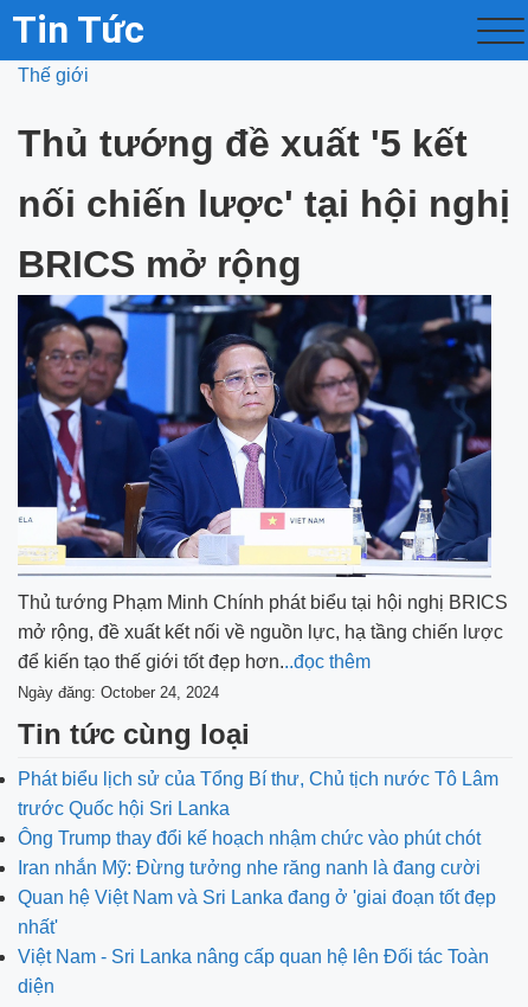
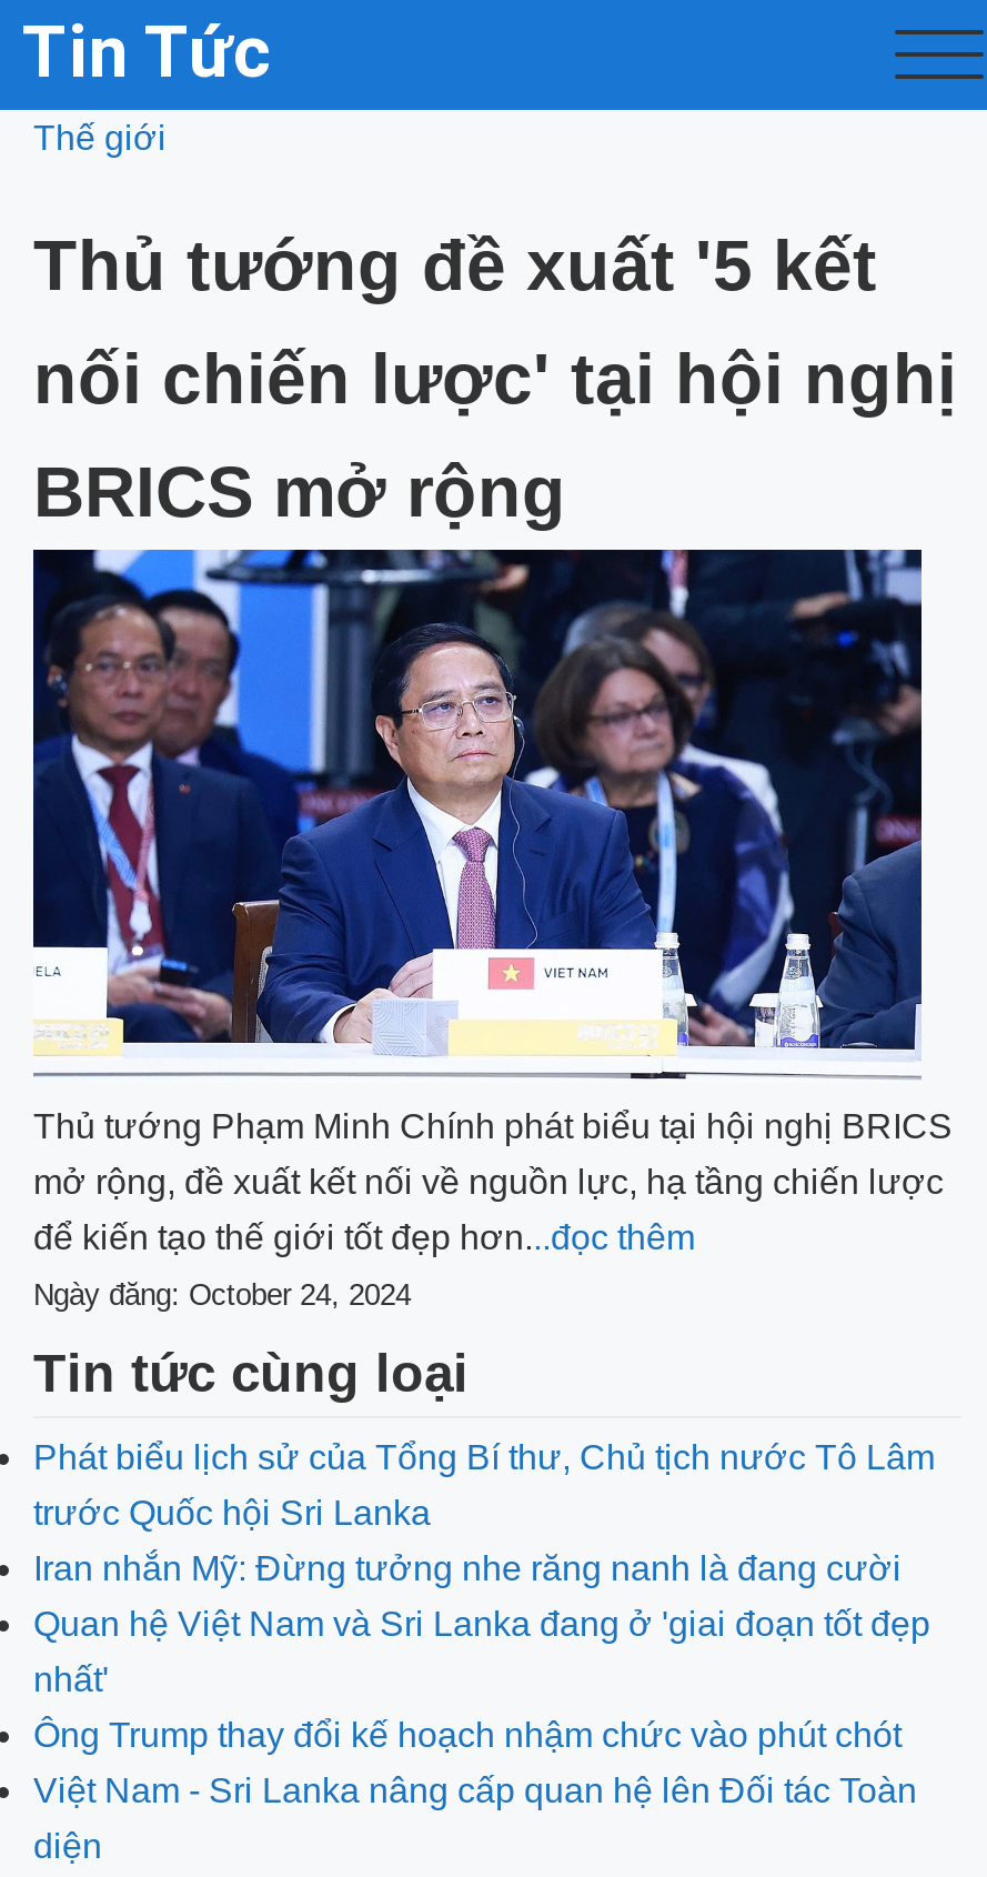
moved [18,828,481,848] -> [33,1716,902,1754]: Ông Trump thay đổi kế hoạch nhậm chức vào phút chót
moved [18,858,496,937] -> [33,1549,930,1698]: Iran nhắn Mỹ: Đừng tưởng nhe răng nanh là đang cười | Quan hệ Việt Nam và Sri Lanka đang ở 'giai đoạn tốt đẹp | nhất'

